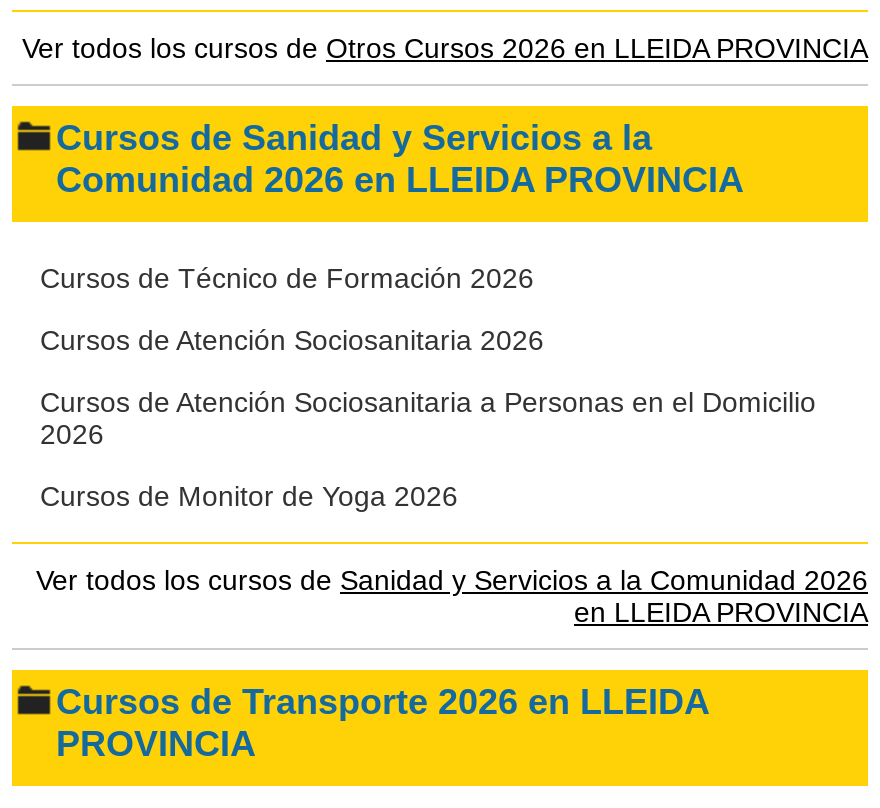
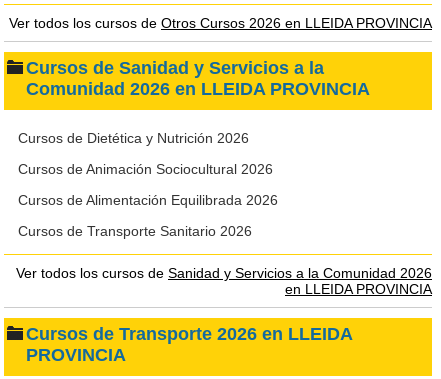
[40,262,534,294] Cursos de Técnico de Formación 2026 -> [18,130,249,146] Cursos de Dietética y Nutrición 2026
[40,324,544,356] Cursos de Atención Sociosanitaria 2026 -> [18,161,273,177] Cursos de Animación Sociocultural 2026
[40,386,816,450] Cursos de Atención Sociosanitaria a Personas en el Domicilio | 2026 -> [18,192,278,208] Cursos de Alimentación Equilibrada 2026
[40,480,458,512] Cursos de Monitor de Yoga 2026 -> [18,223,252,239] Cursos de Transporte Sanitario 2026

